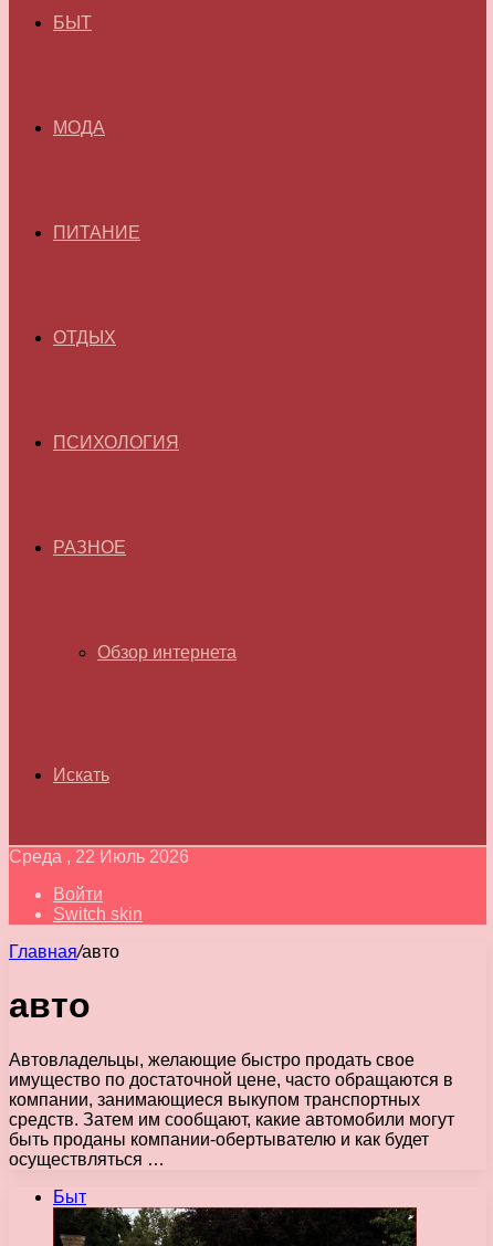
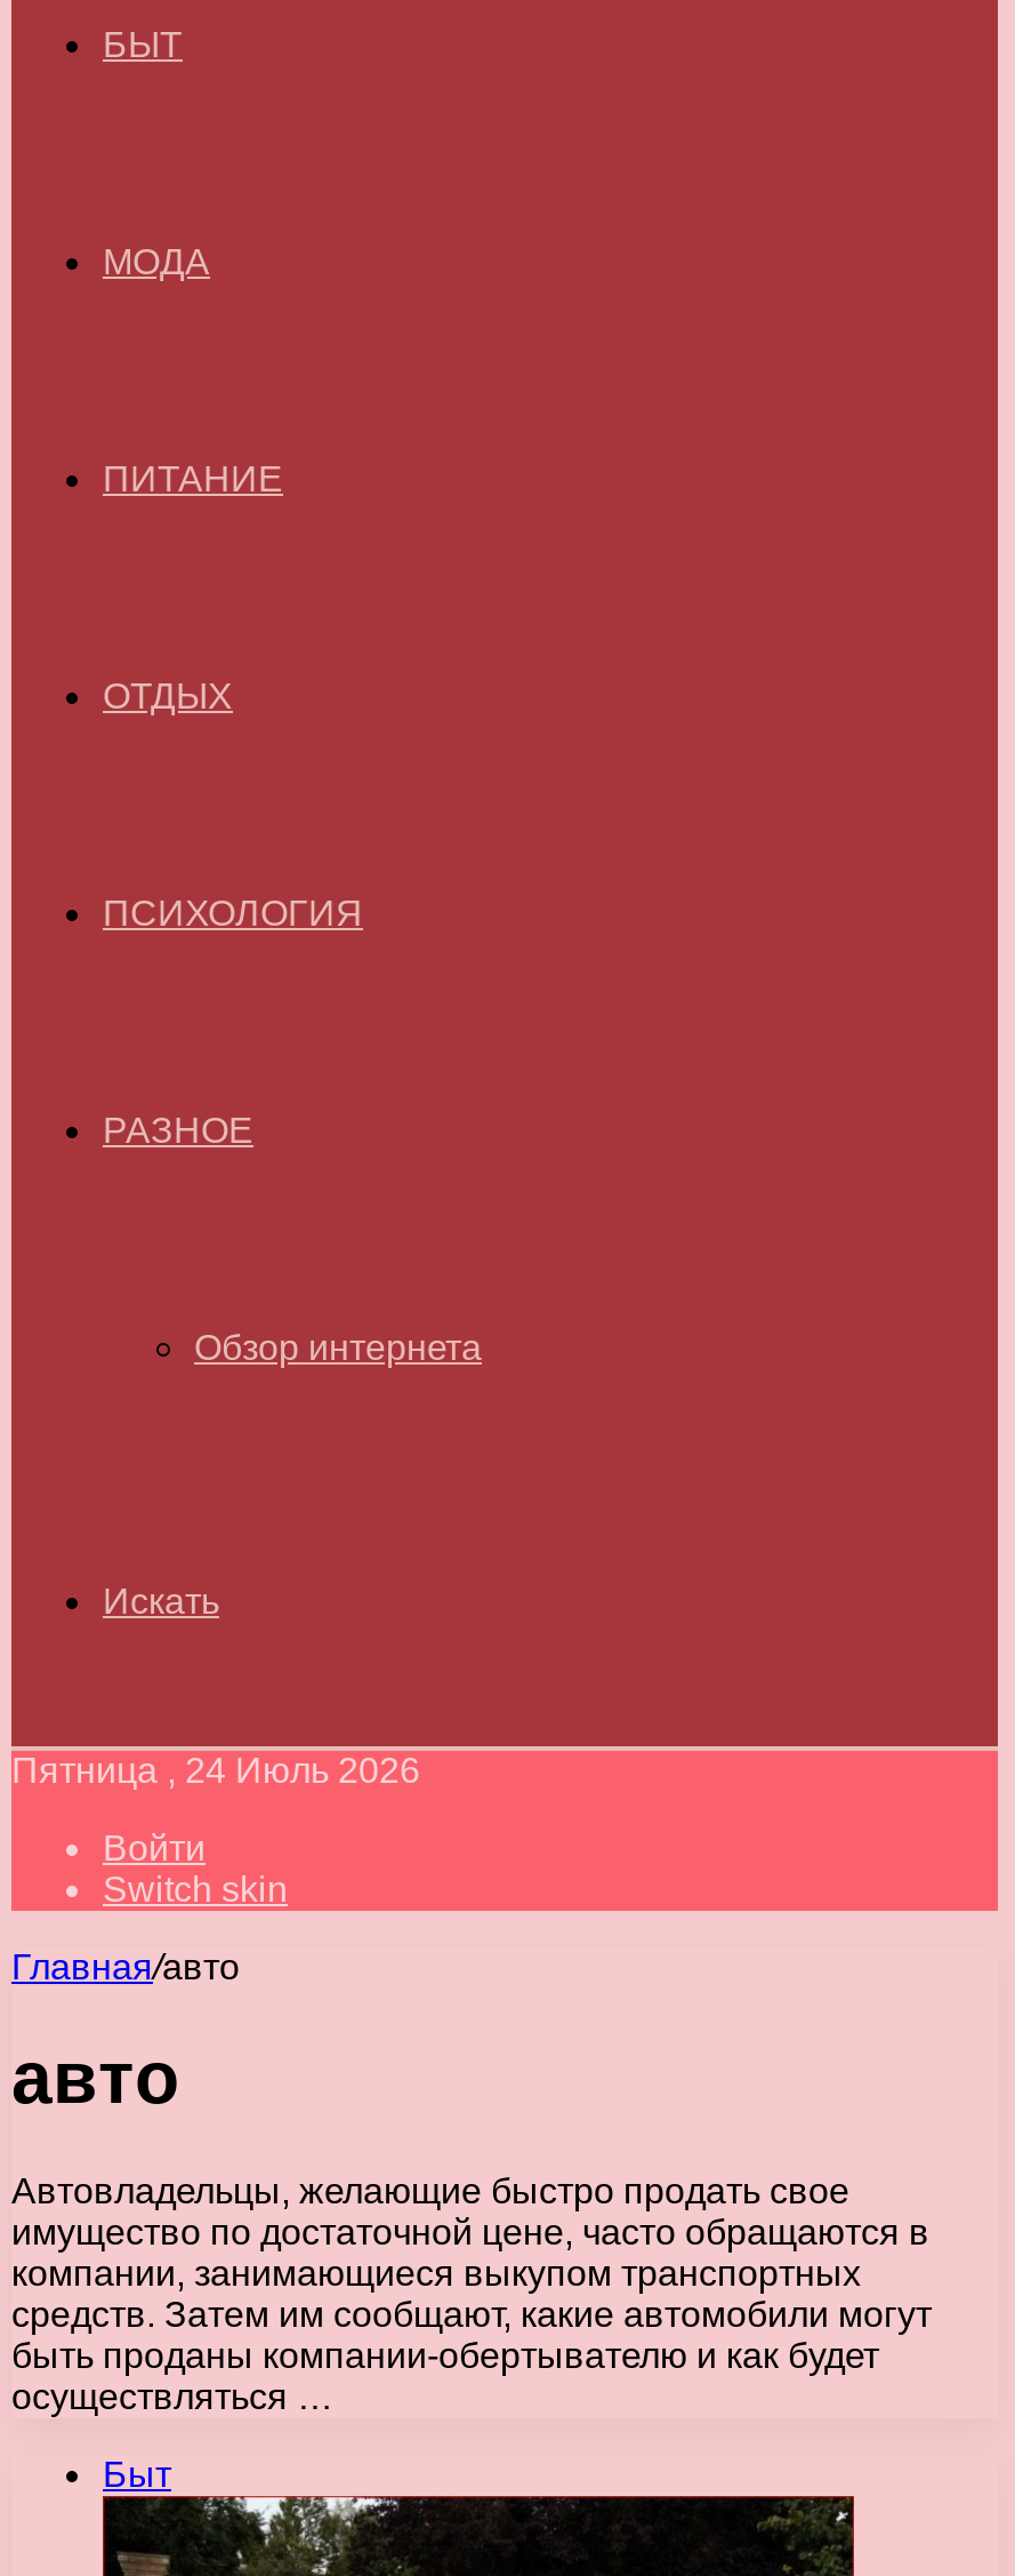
[9,847,189,866] Среда , 22 Июль 2026 -> [11,1751,420,1790] Пятница , 24 Июль 2026

